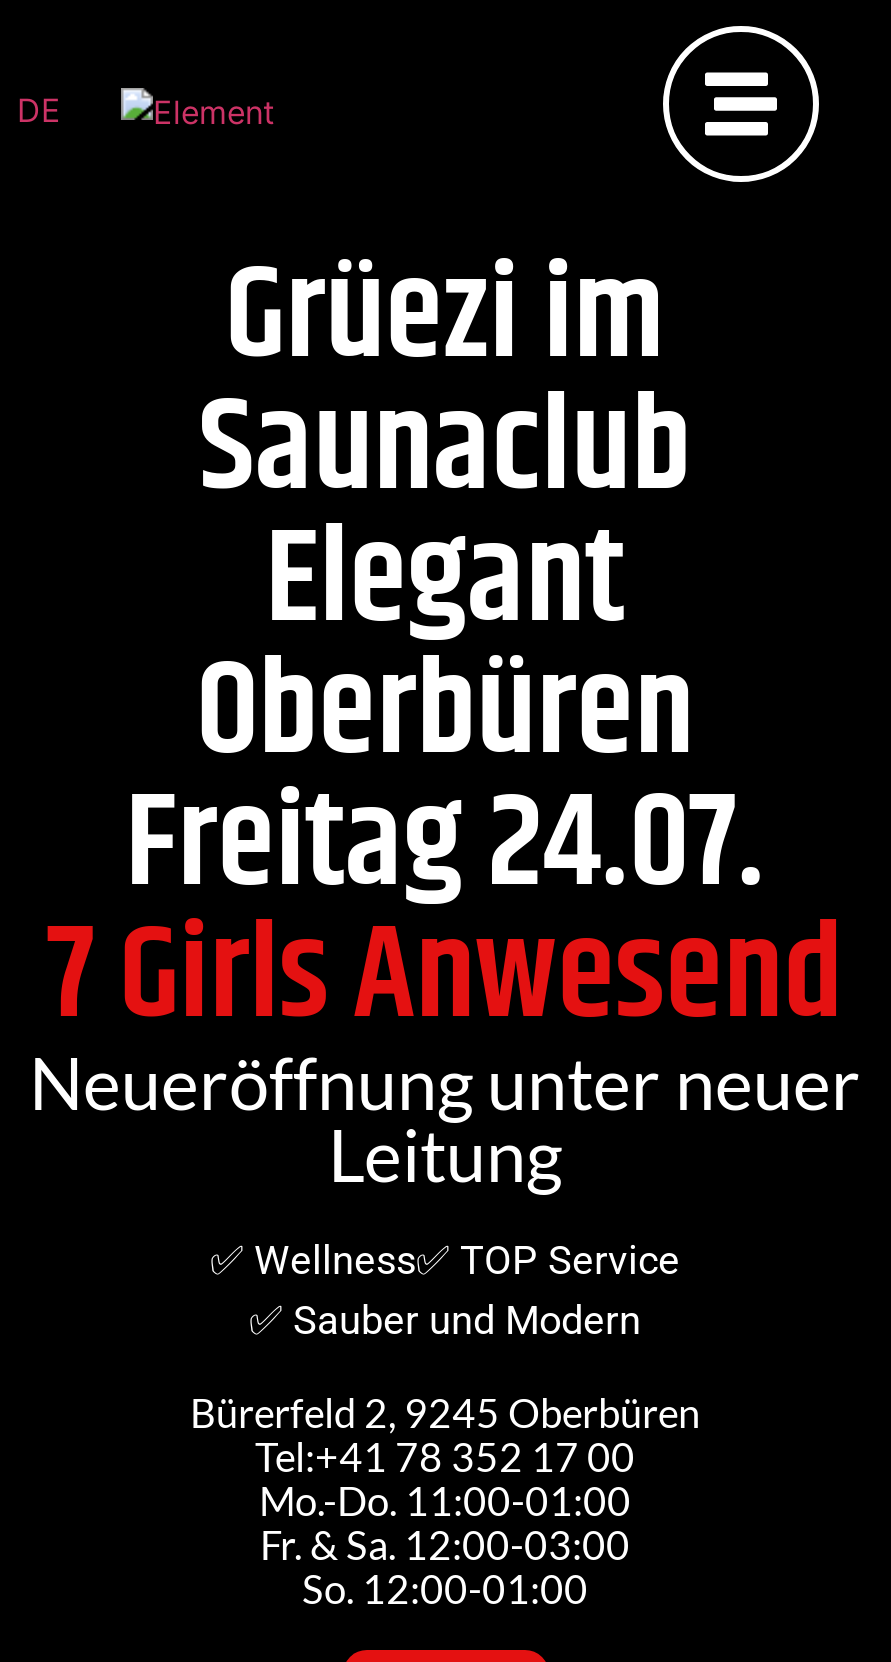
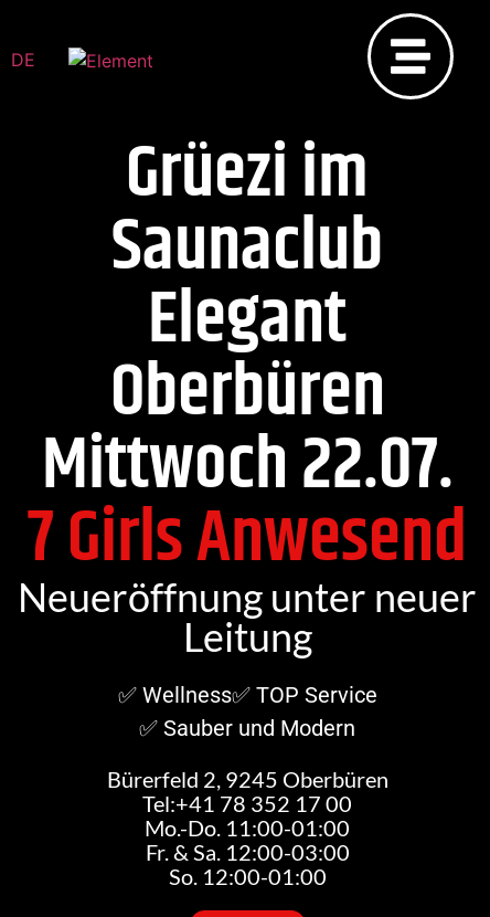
[125,746,765,948] Freitag 24.07. -> [41,411,453,523] Mittwoch 22.07.

